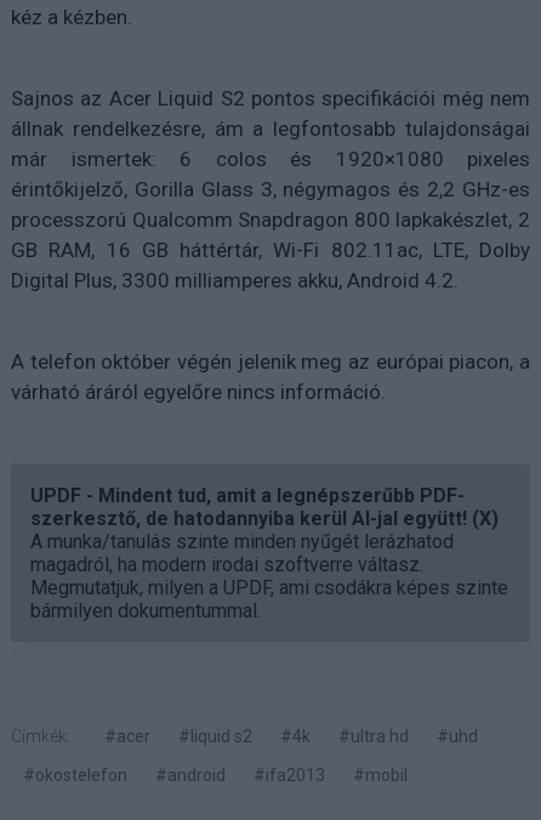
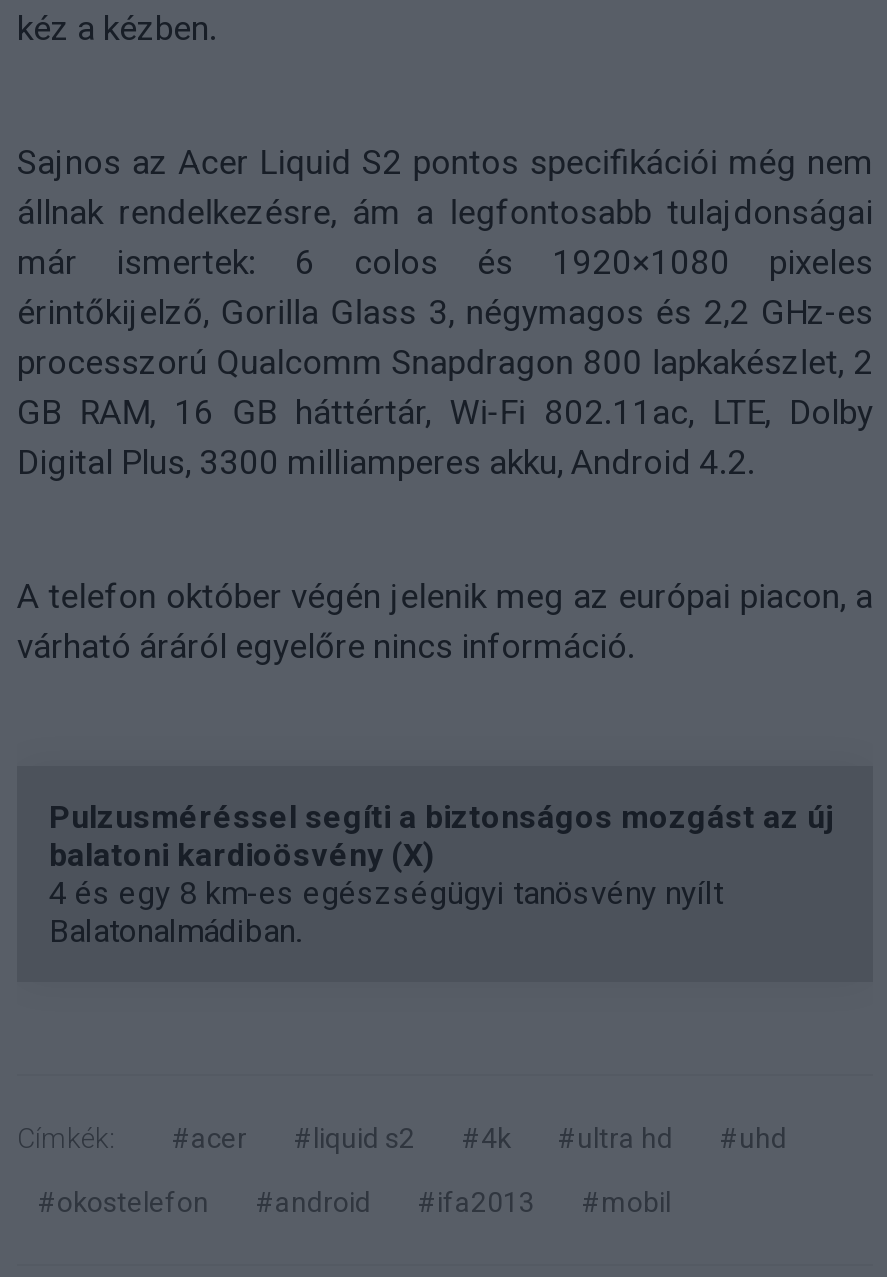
[30,484,508,622] UPDF - Mindent tud, amit a legnépszerűbb PDF- | szerkesztő, de hatodannyiba kerül AI-jal együtt! (X) | A munka/tanulás szinte minden nyűgét lerázhatod | magadról, ha modern irodai szoftverre váltasz. | Megmutatjuk, milyen a UPDF, ami csodákra képes szinte | bármilyen dokumentummal. -> [49,798,833,950] Pulzusméréssel segíti a biztonságos mozgást az új | balatoni kardioösvény (X) | 4 és egy 8 km-es egészségügyi tanösvény nyílt | Balatonalmádiban.

